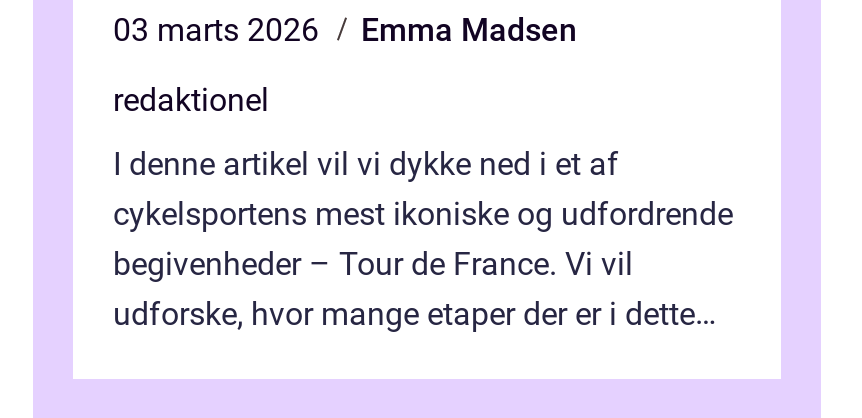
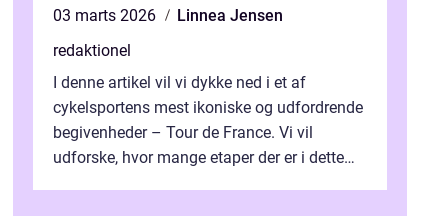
[361,10,577,48] Emma Madsen -> [177,6,283,25] Linnea Jensen

